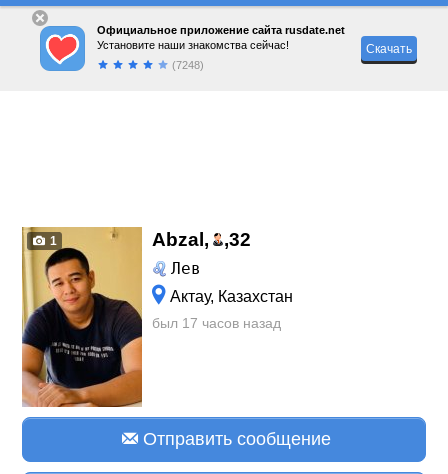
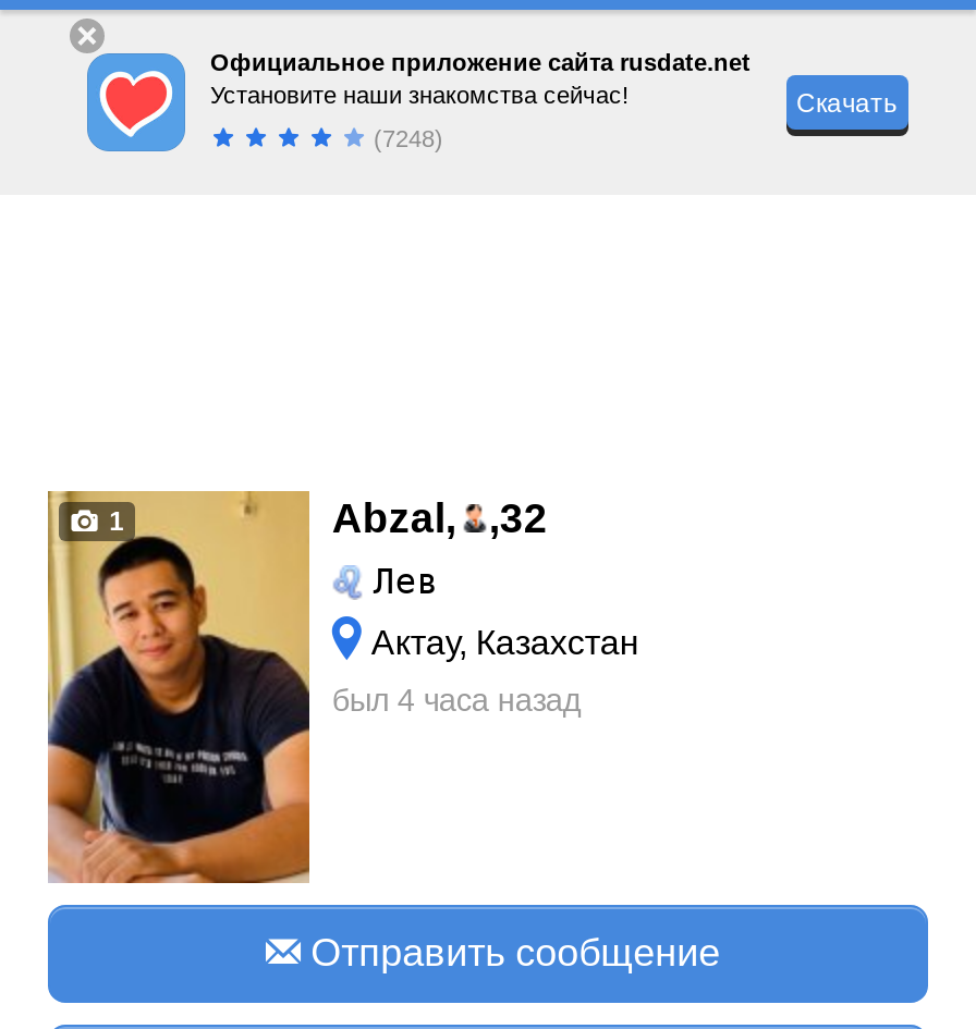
[152,315,281,331] был 17 часов назад -> [332,683,580,718] был 4 часа назад

